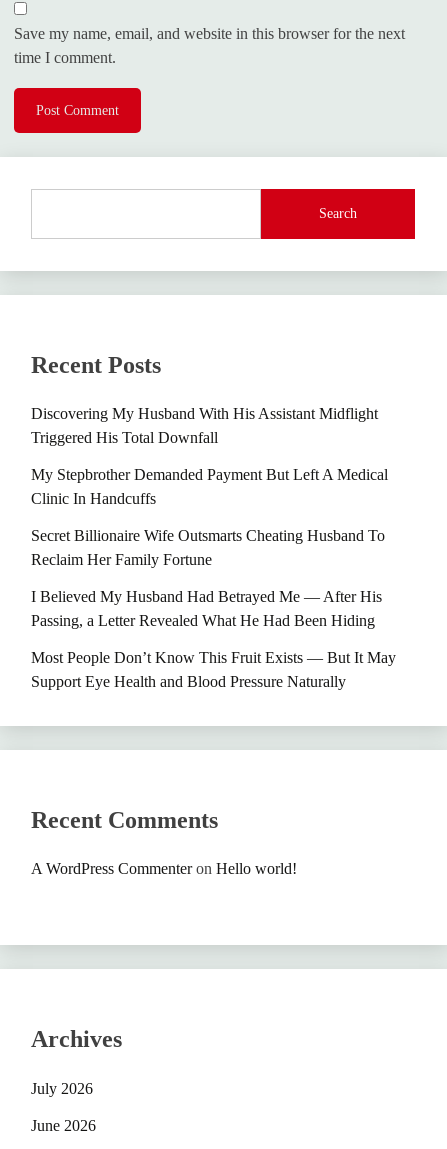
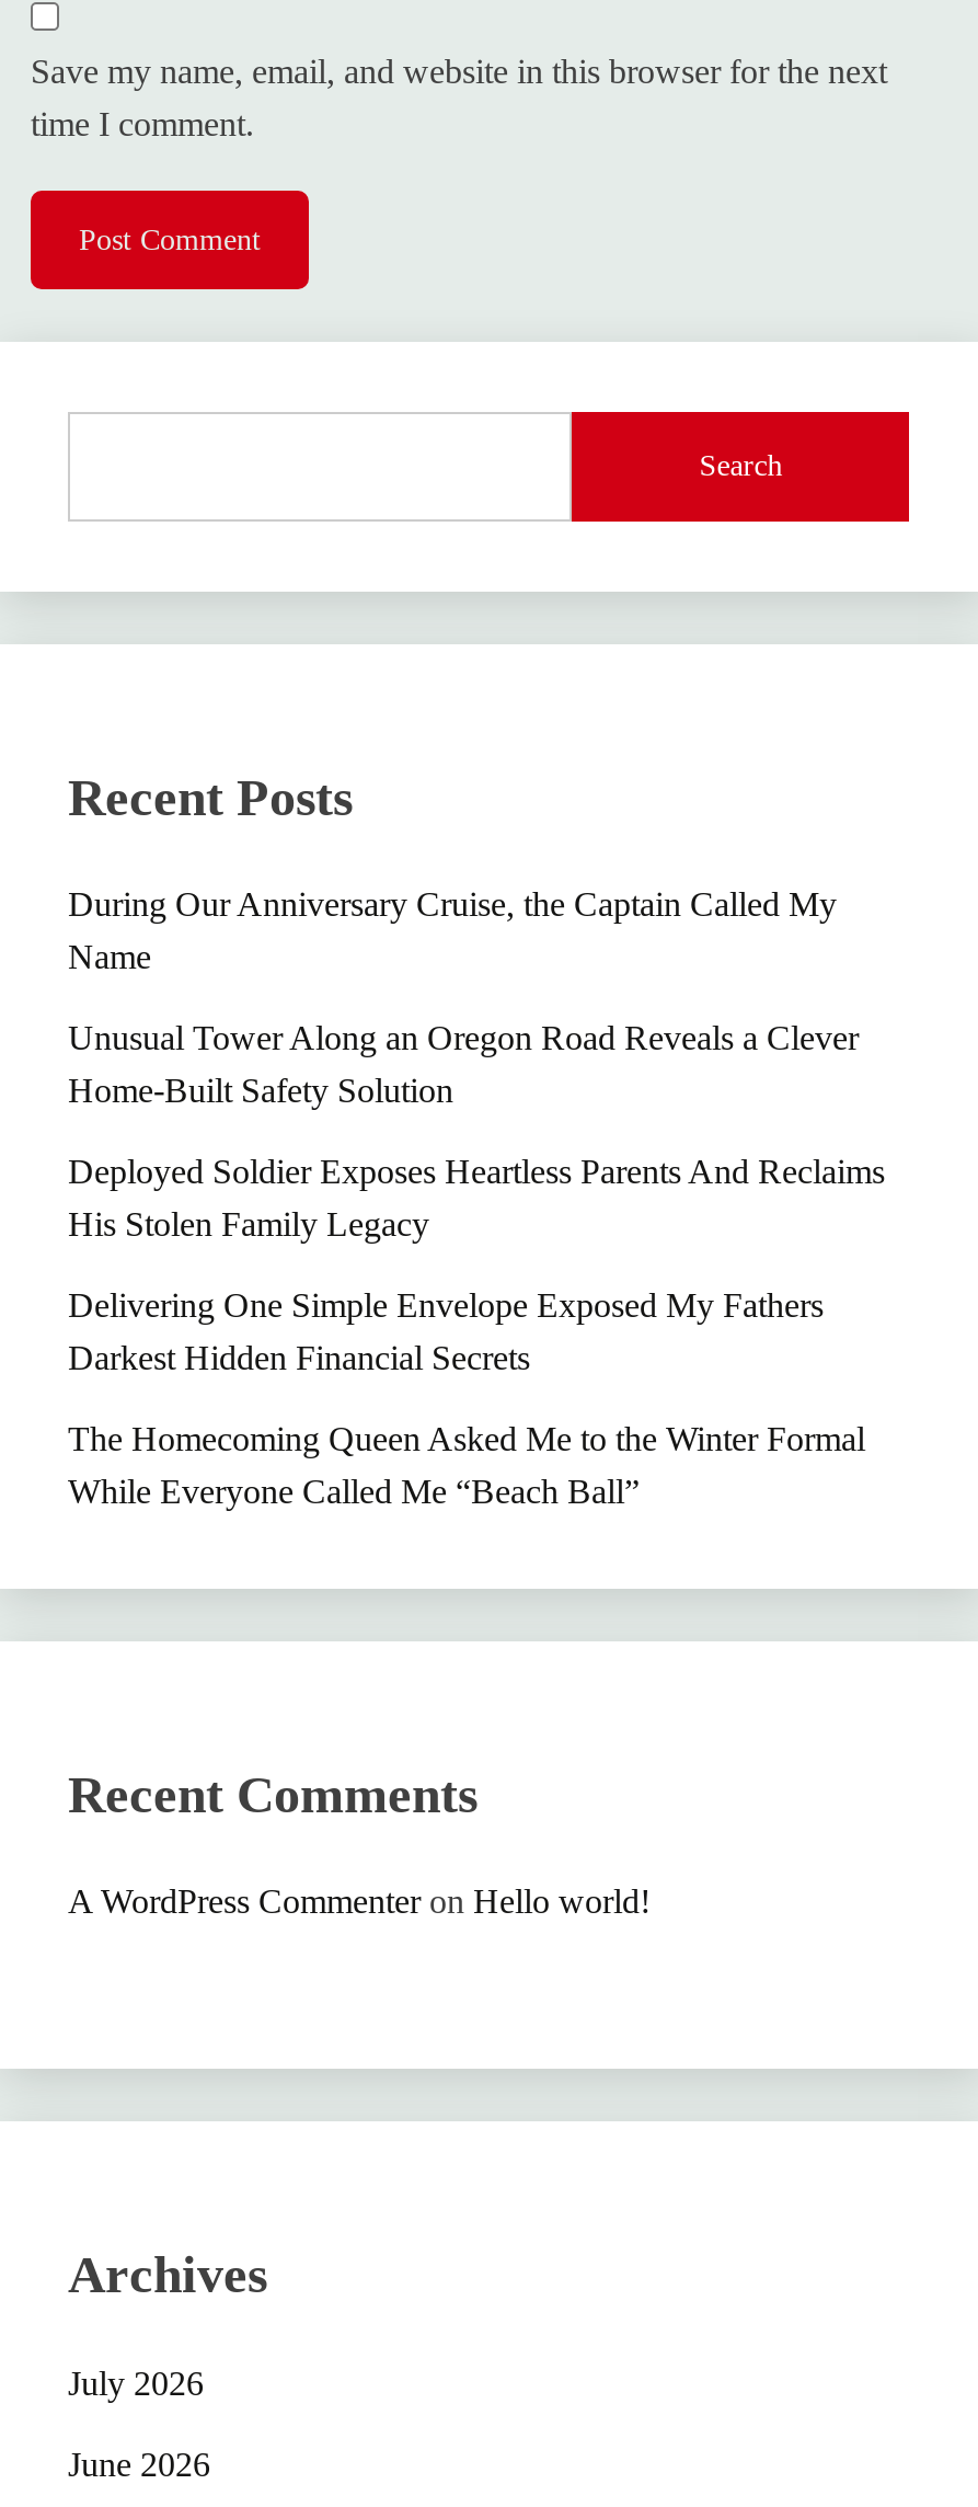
[31,405,378,446] Discovering My Husband With His Assistant Midflight | Triggered His Total Downfall -> [68,886,837,976] During Our Anniversary Cruise, the Captain Called My | Name
[31,466,388,507] My Stepbrother Demanded Payment But Left A Medical | Clinic In Handcuffs -> [68,1019,859,1109] Unusual Tower Along an Oregon Road Reveals a Clever | Home-Built Safety Solution
[31,527,385,568] Secret Billionaire Wife Outsmarts Cheating Husband To | Reclaim Her Family Fortune -> [68,1153,885,1243] Deployed Soldier Exposes Heartless Parents And Reclaims | His Stolen Family Legacy
[31,588,382,629] I Believed My Husband Had Betrayed Me — After His | Passing, a Letter Revealed What He Had Been Hiding -> [68,1286,824,1376] Delivering One Simple Envelope Exposed My Fathers | Darkest Hidden Financial Secrets
[31,649,396,690] Most People Don’t Know This Fruit Exists — But It May | Support Eye Health and Blood Pressure Naturally -> [68,1419,865,1509] The Homecoming Queen Asked Me to the Winter Formal | While Everyone Called Me “Beach Ball”

